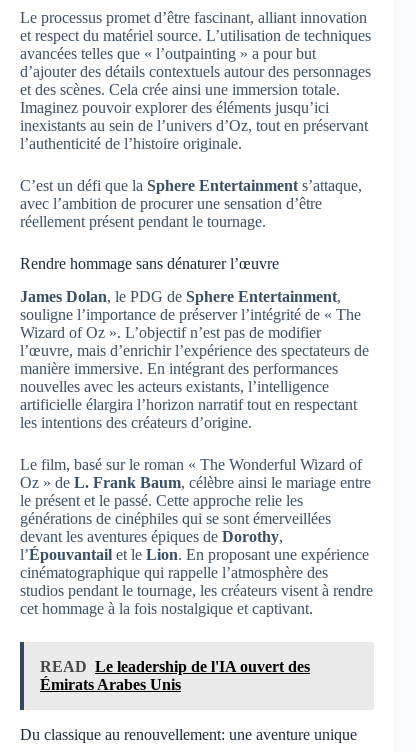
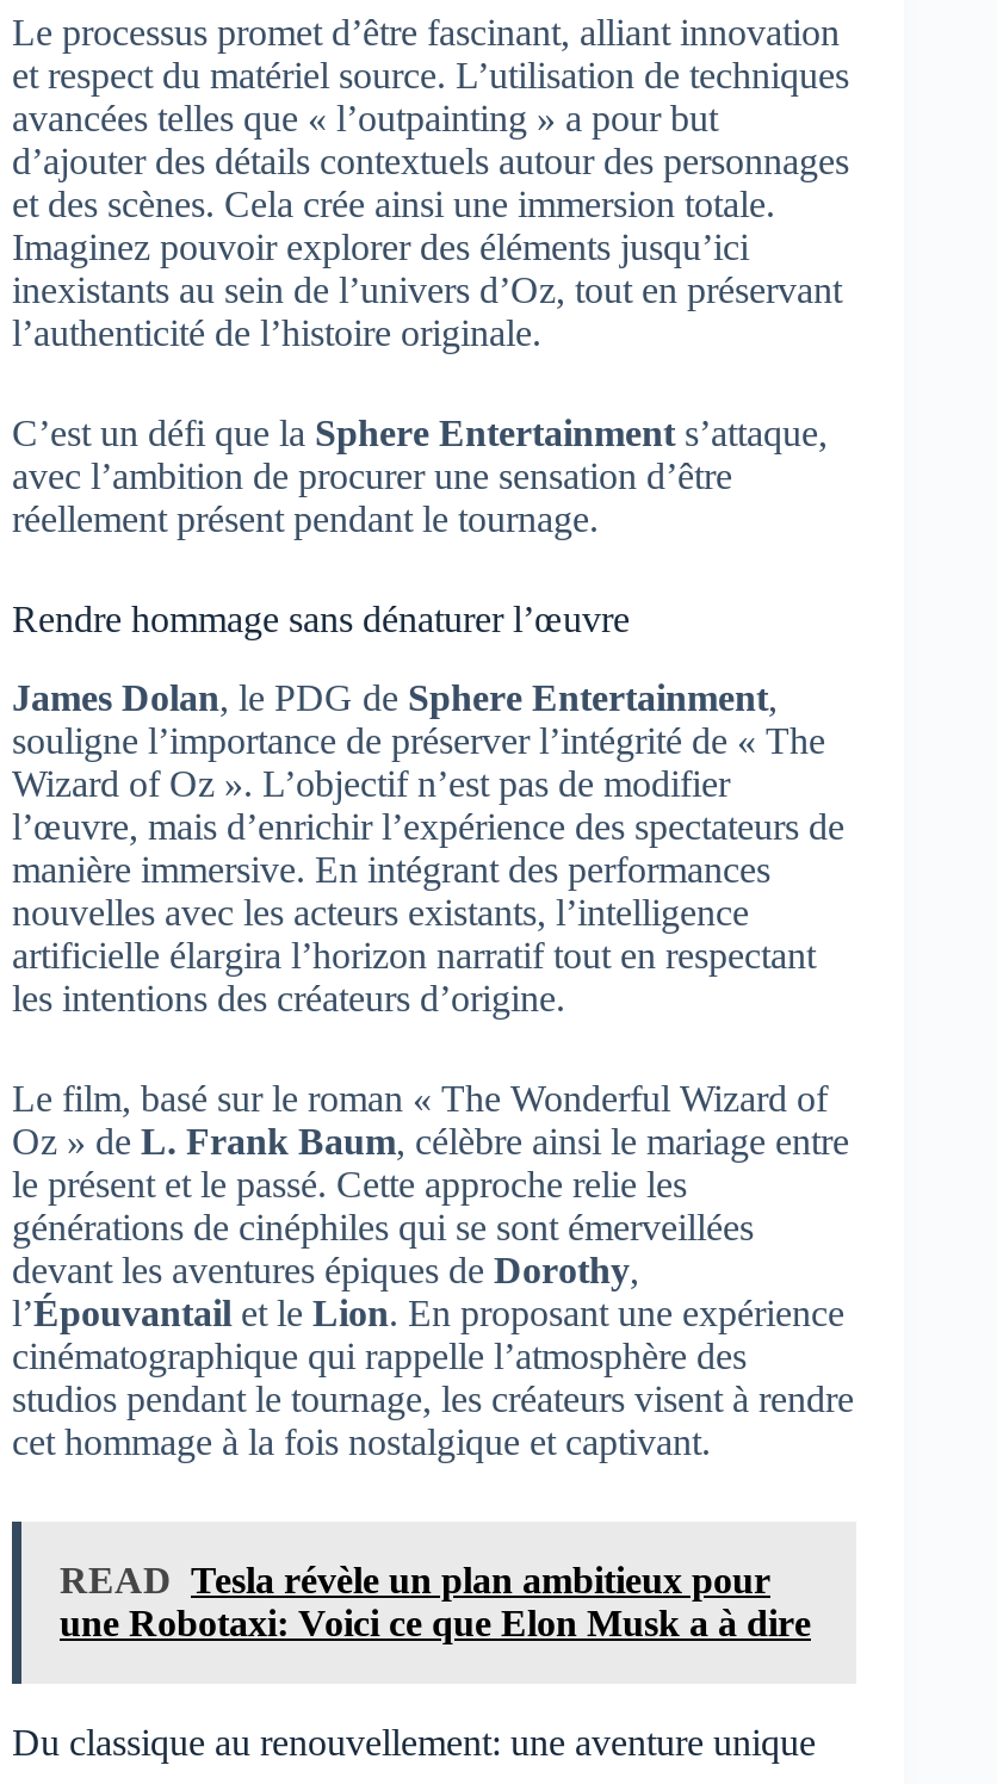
[40,658,310,693] READ Le leadership de l'IA ouvert des | Émirats Arabes Unis -> [60,1560,811,1643] READ Tesla révèle un plan ambitieux pour | une Robotaxi: Voici ce que Elon Musk a à dire

